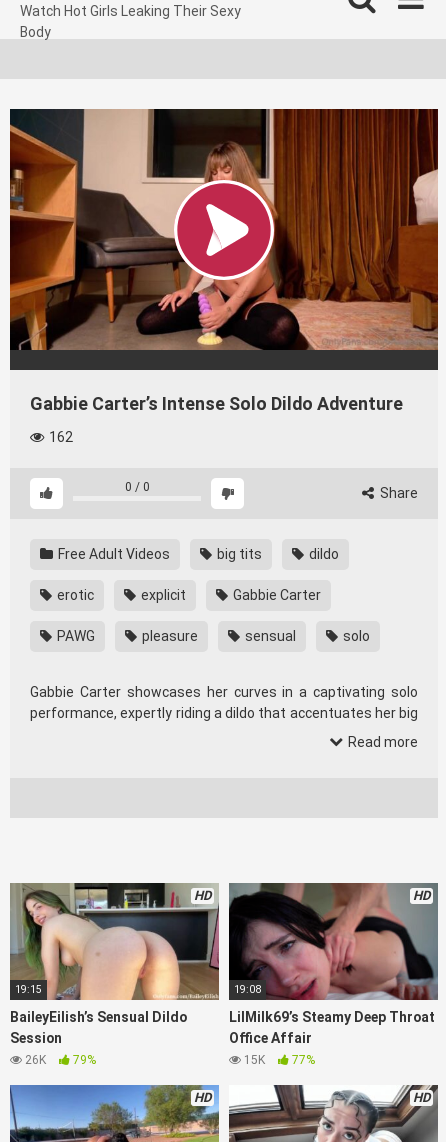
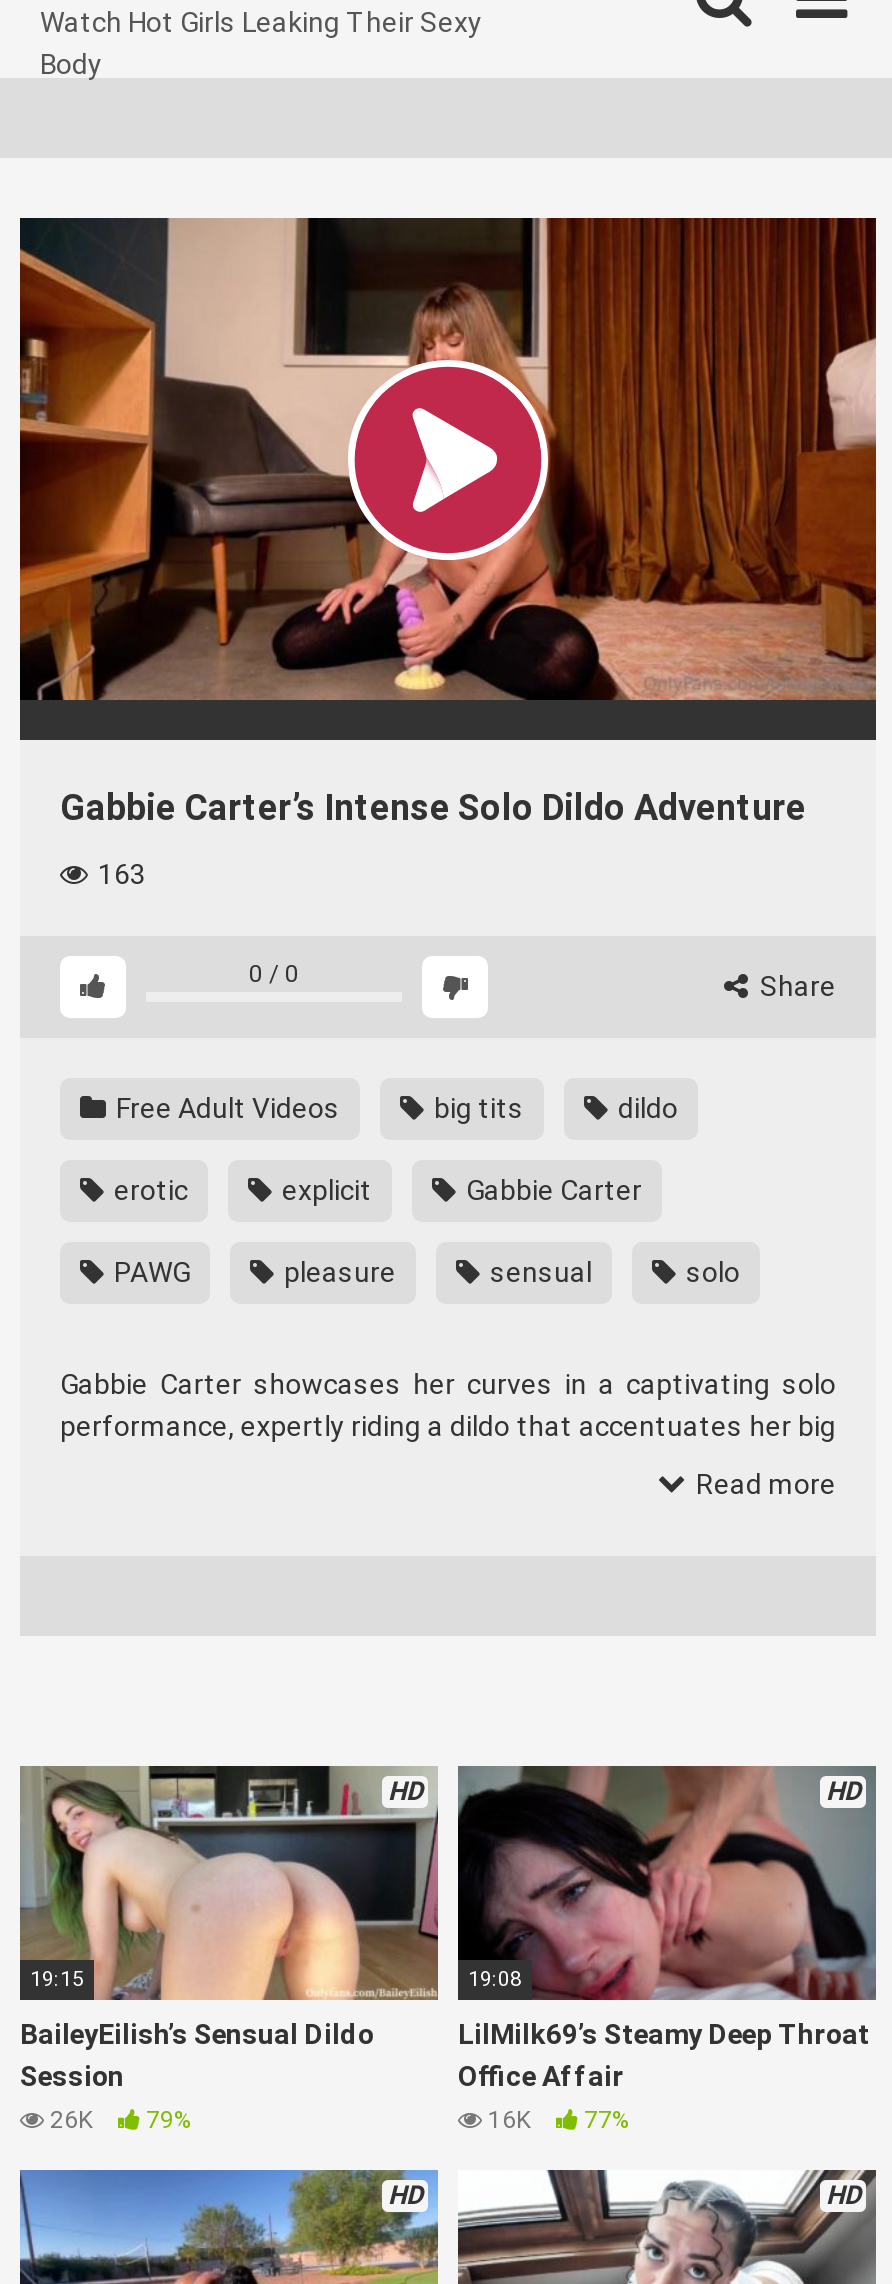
[46,429,73,445] 162 -> [92,858,146,890] 163
[241,1053,315,1067] 15K 77% -> [482,2107,630,2135] 16K 77%

